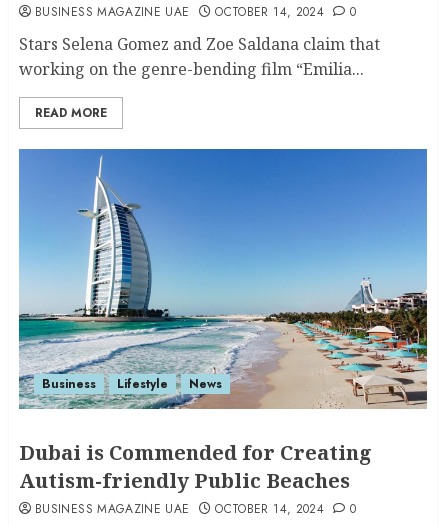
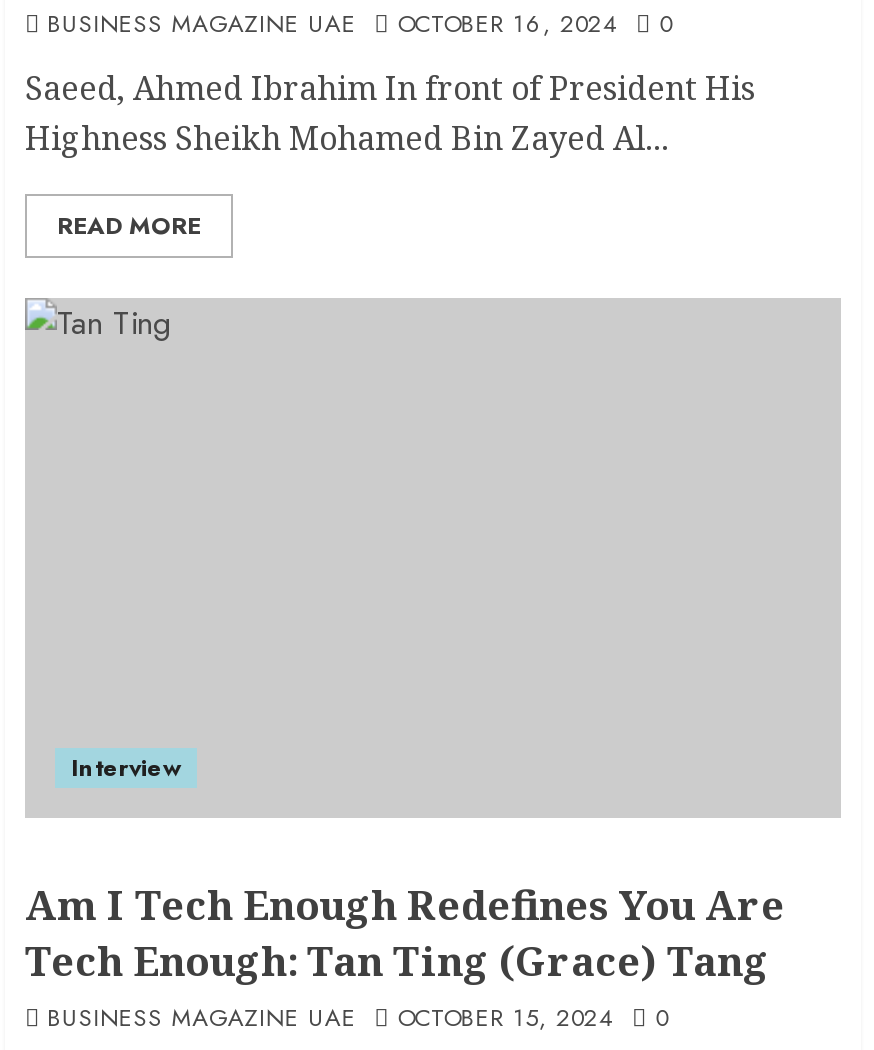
[35,3,357,21] BUSINESS MAGAZINE UAE OCTOBER 14, 2024 0 -> [47,6,672,42] BUSINESS MAGAZINE UAE OCTOBER 16, 2024 0
[19,33,380,80] Stars Selena Gomez and Zoe Saldana claim that | working on the genre-bending film “Emilia... -> [25,66,755,160] Saeed, Ahmed Ibrahim In front of President His | Highness Sheikh Mohamed Bin Zayed Al...
[18,148,428,410] [image] -> none
[42,375,222,393] Business | Lifestyle | News -> [71,750,181,786] Interview
[19,439,372,494] Dubai is Commended for Creating | Autism-friendly Public Beaches -> [25,878,785,988] Am I Tech Enough Redefines You Are | Tech Enough: Tan Ting (Grace) Tang
[35,500,357,518] BUSINESS MAGAZINE UAE OCTOBER 14, 2024 0 -> [47,1000,668,1036] BUSINESS MAGAZINE UAE OCTOBER 15, 2024 0

